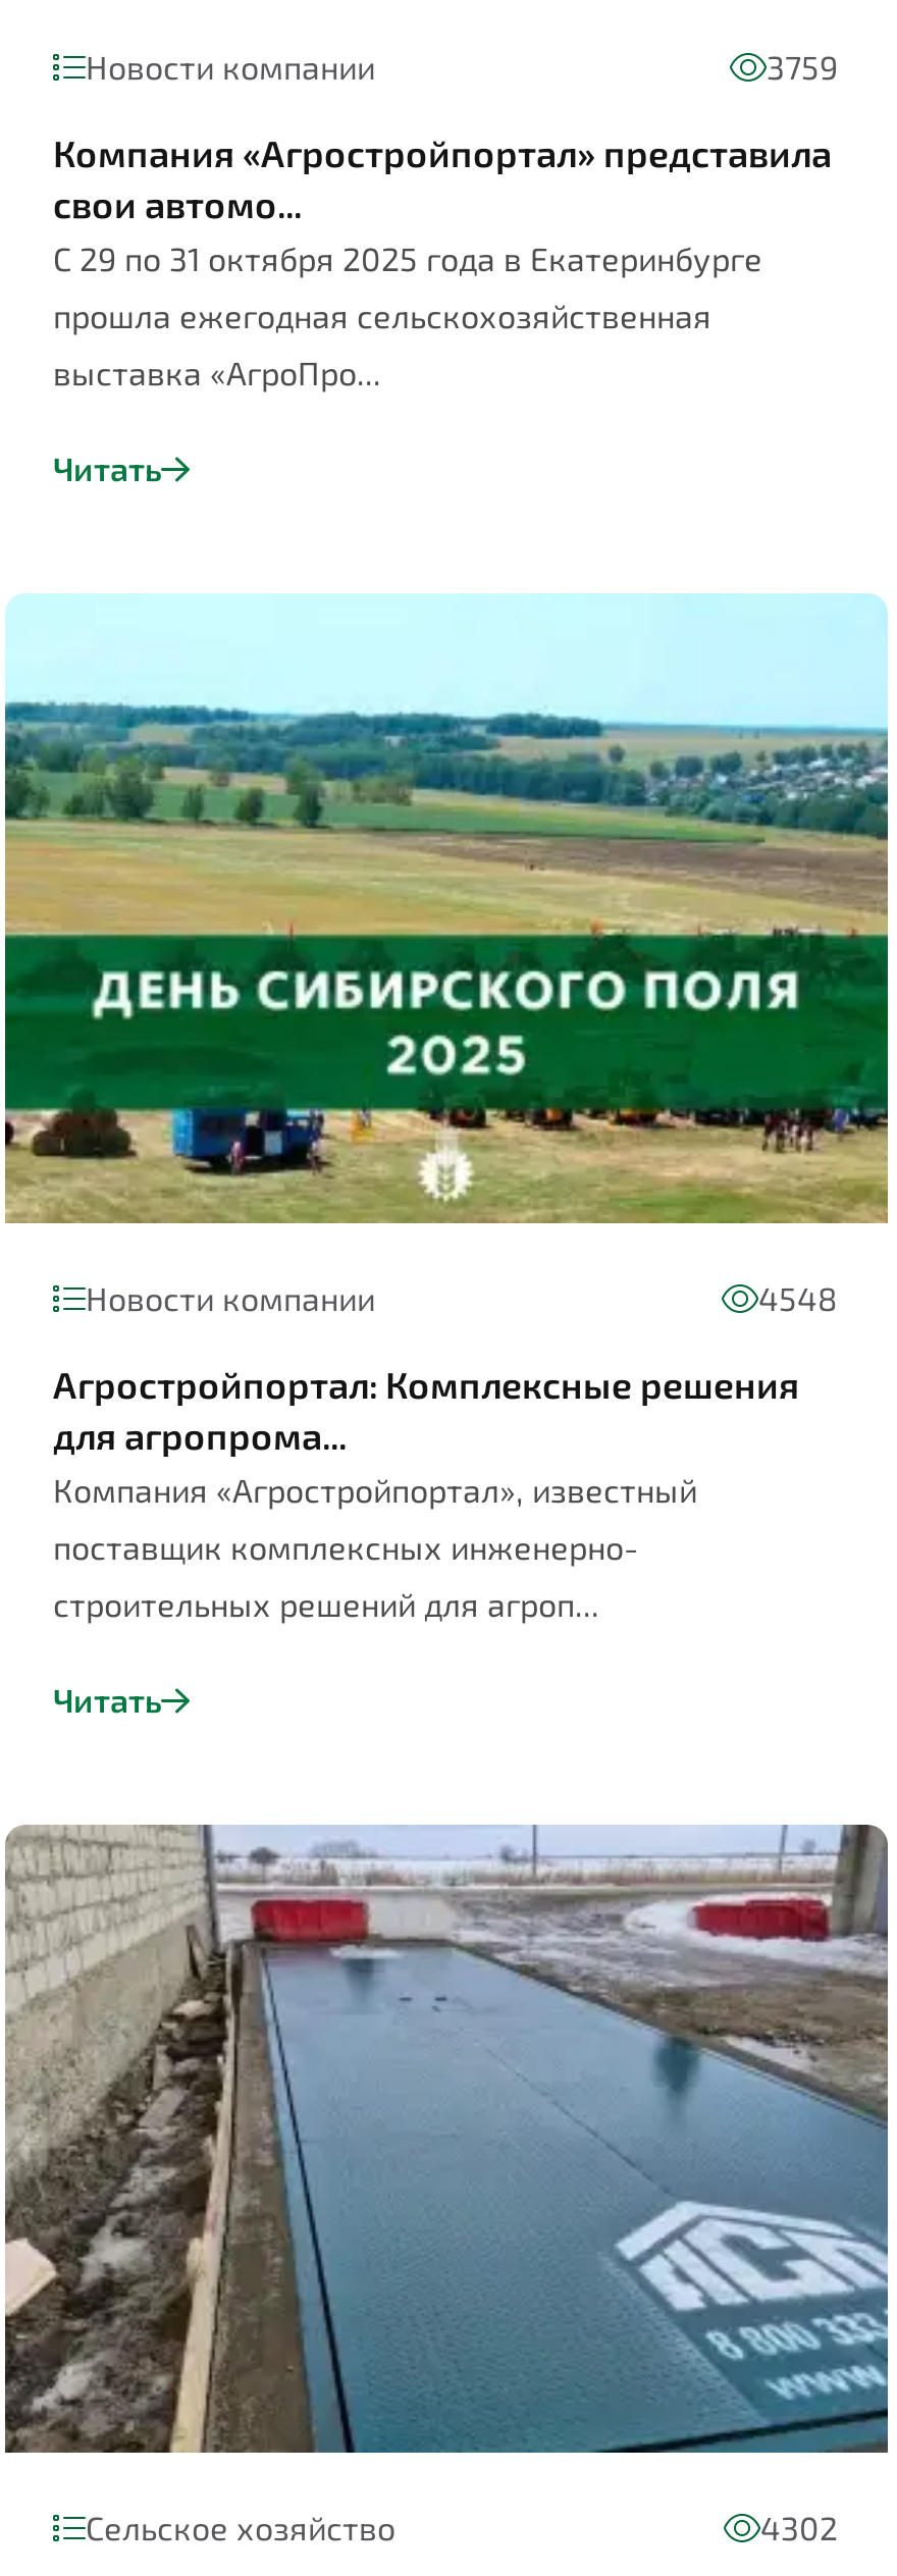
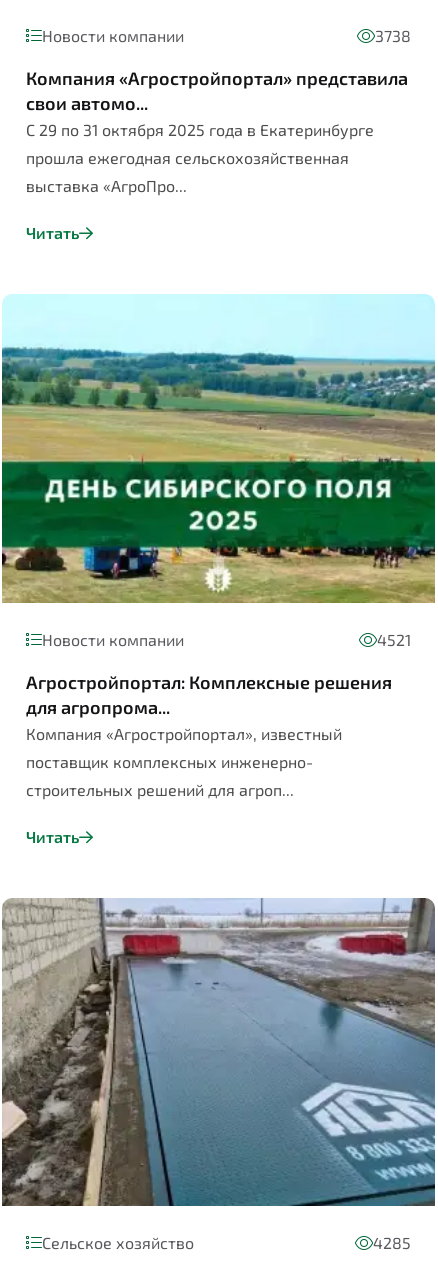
[767,48,838,86] 3759 -> [374,26,410,45] 3738
[758,1278,838,1316] 4548 -> [376,630,410,649] 4521
[760,2507,838,2546] 4302 -> [372,1233,410,1252] 4285

